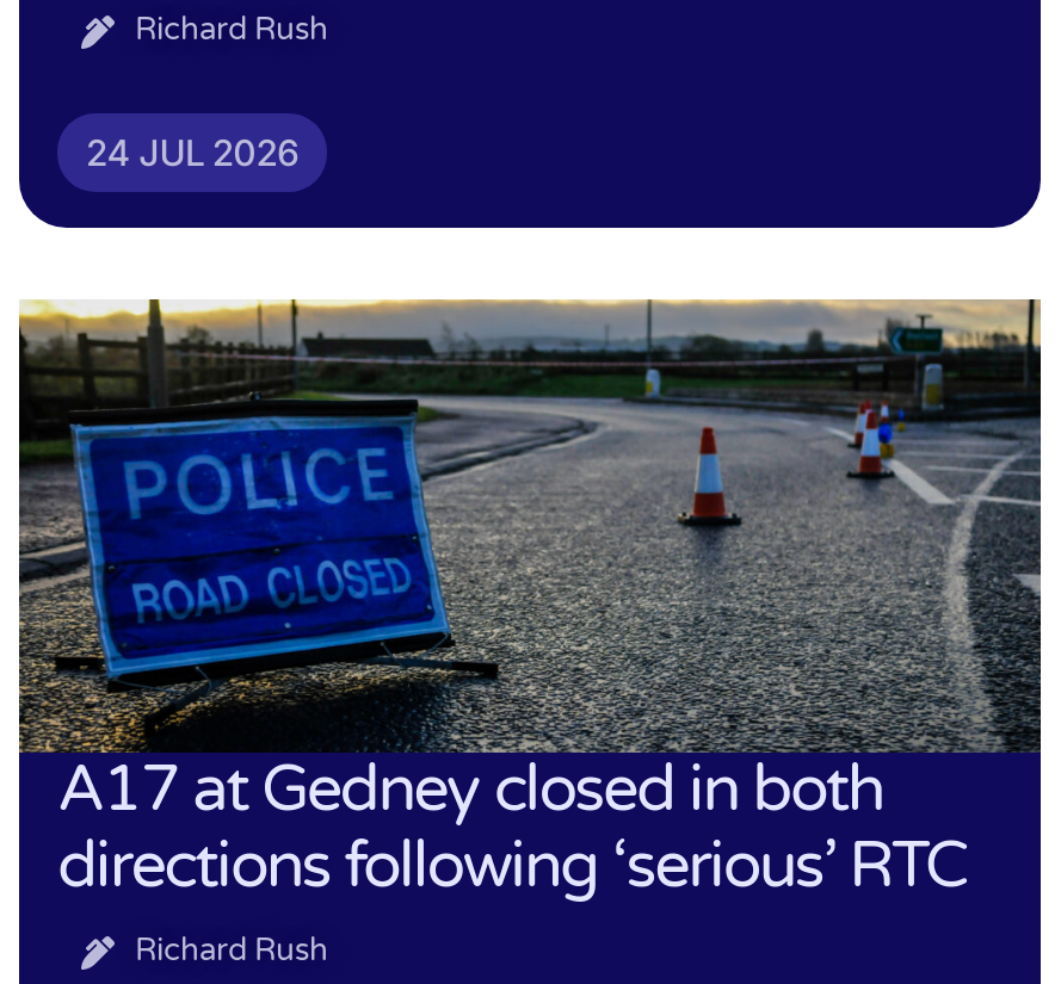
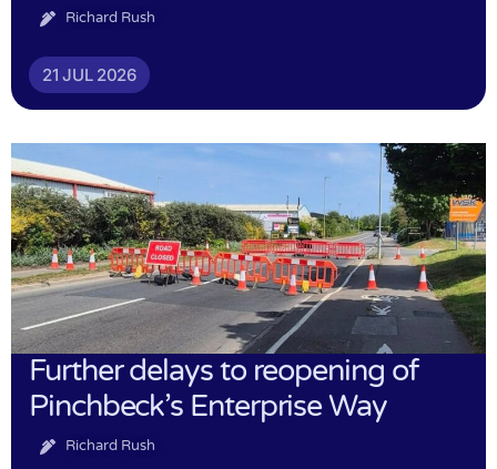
[86,130,298,175] 24 JUL 2026 -> [42,65,136,86] 21 JUL 2026
[17,296,1043,905] [image] | A17 at Gedney closed in both | directions following ‘serious’ RTC -> [10,142,487,425] [image] | Further delays to reopening of | Pinchbeck’s Enterprise Way

